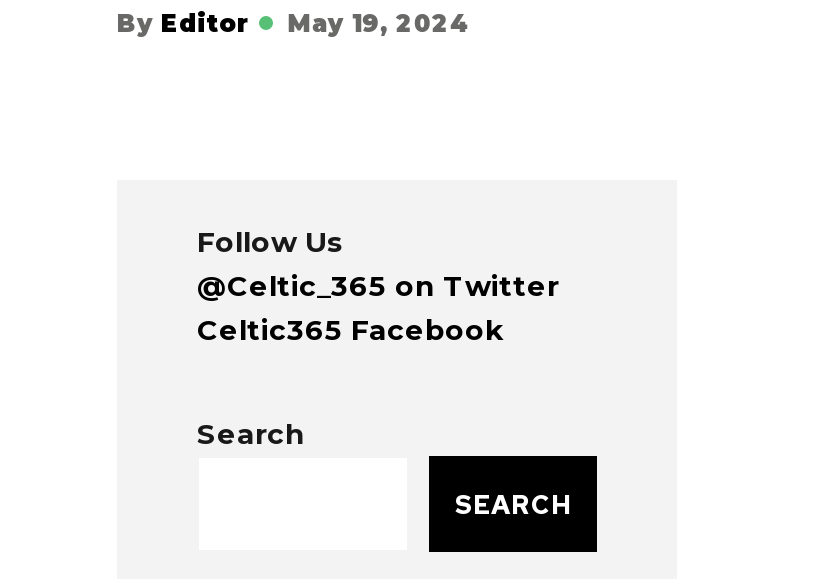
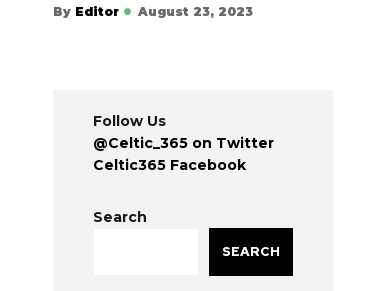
[117,7,468,37] By Editor May 19, 2024 -> [53,4,253,19] By Editor August 23, 2023

